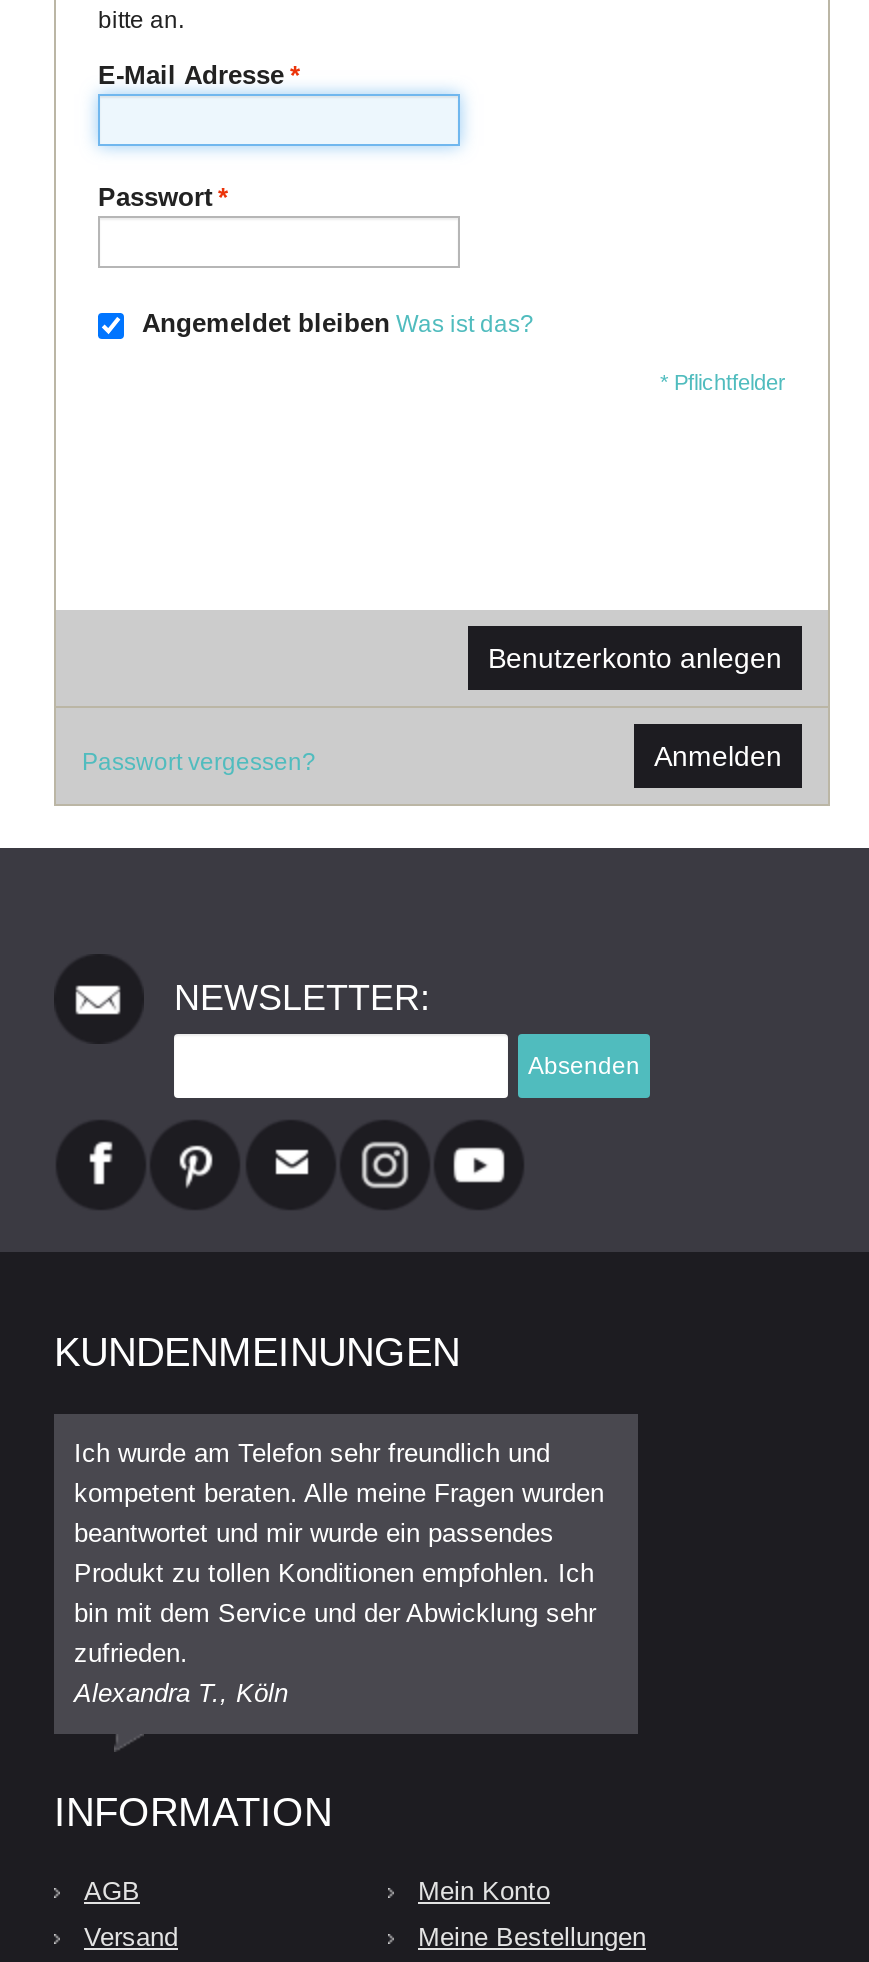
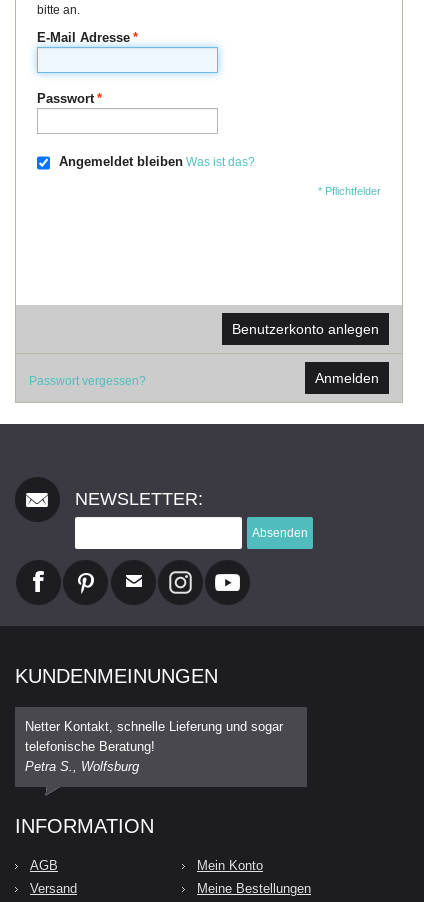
[74,1438,604,1708] Ich wurde am Telefon sehr freundlich und | kompetent beraten. Alle meine Fragen wurden | beantwortet und mir wurde ein passendes | Produkt zu tollen Konditionen empfohlen. Ich | bin mit dem Service und der Abwicklung sehr | zufrieden. | Alexandra T., Köln -> [25,719,283,774] Netter Kontakt, schnelle Lieferung und sogar | telefonische Beratung! | Petra S., Wolfsburg

